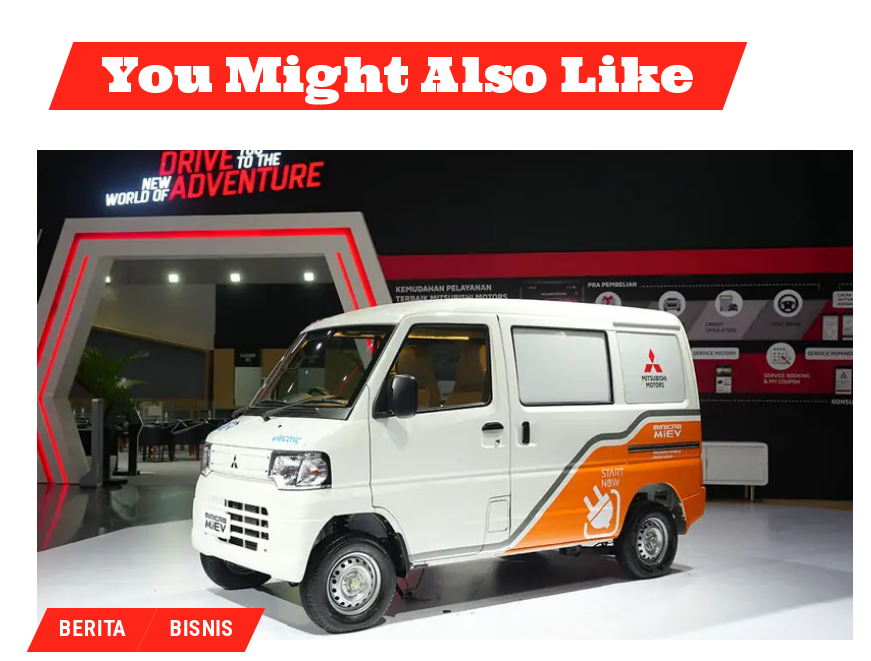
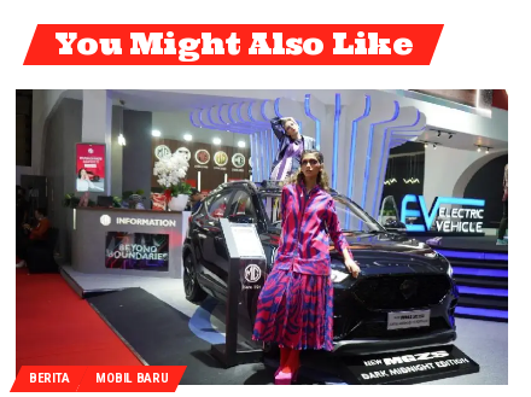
[35,148,855,643] [image] | BISNIS -> [14,88,509,387] [image] | MOBIL BARU

